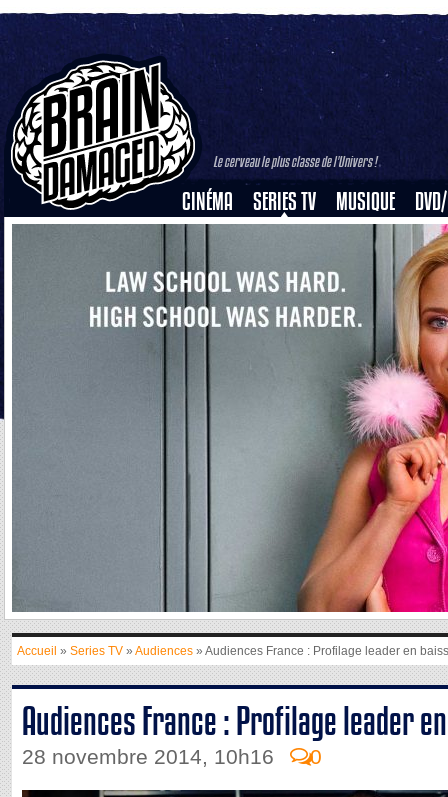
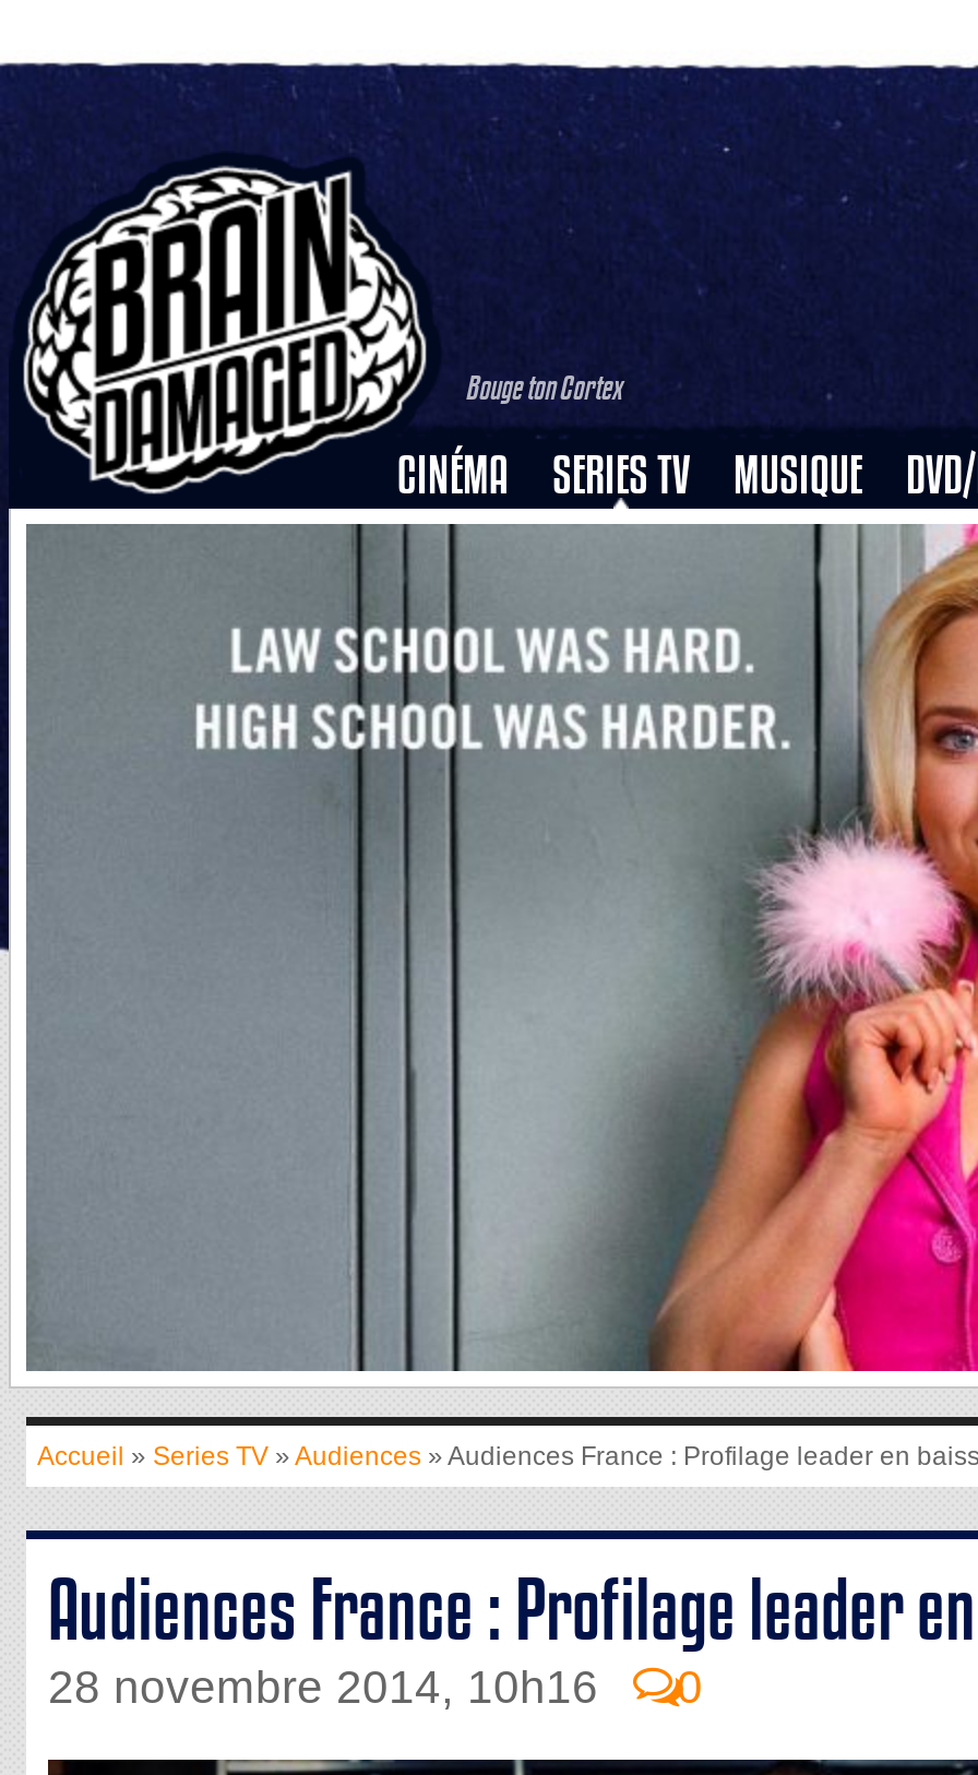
[213,153,377,170] Le cerveau le plus classe de l'Univers ! -> [465,369,622,406] Bouge ton Cortex

